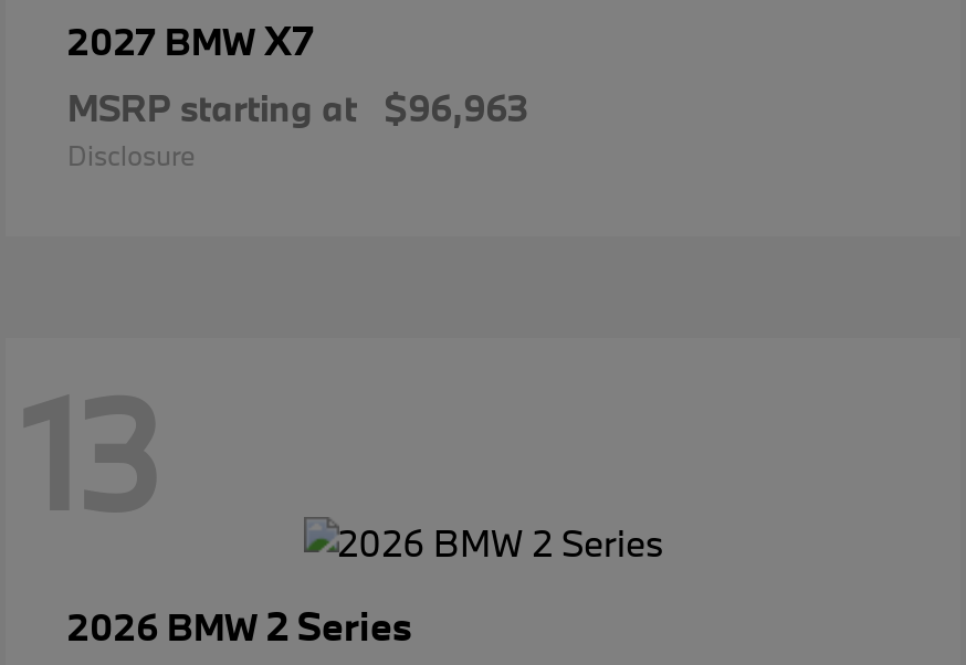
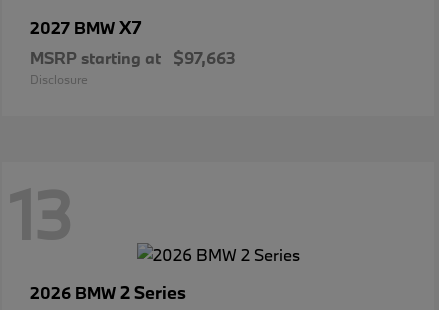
[67,85,529,131] MSRP starting at $96,963 -> [30,47,236,68] MSRP starting at $97,663

